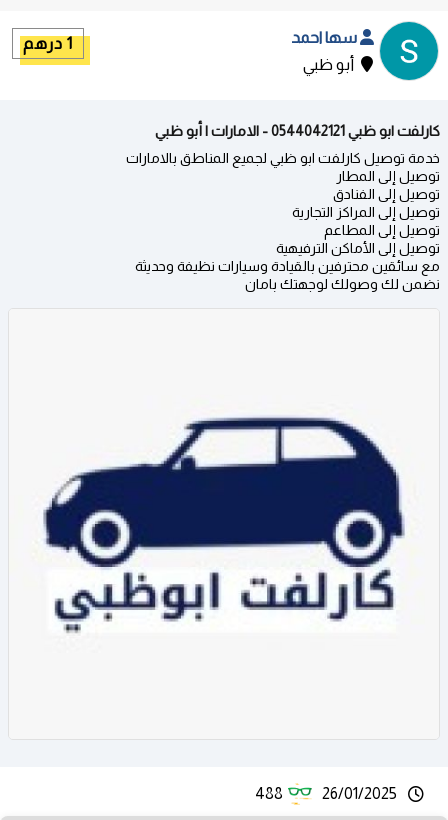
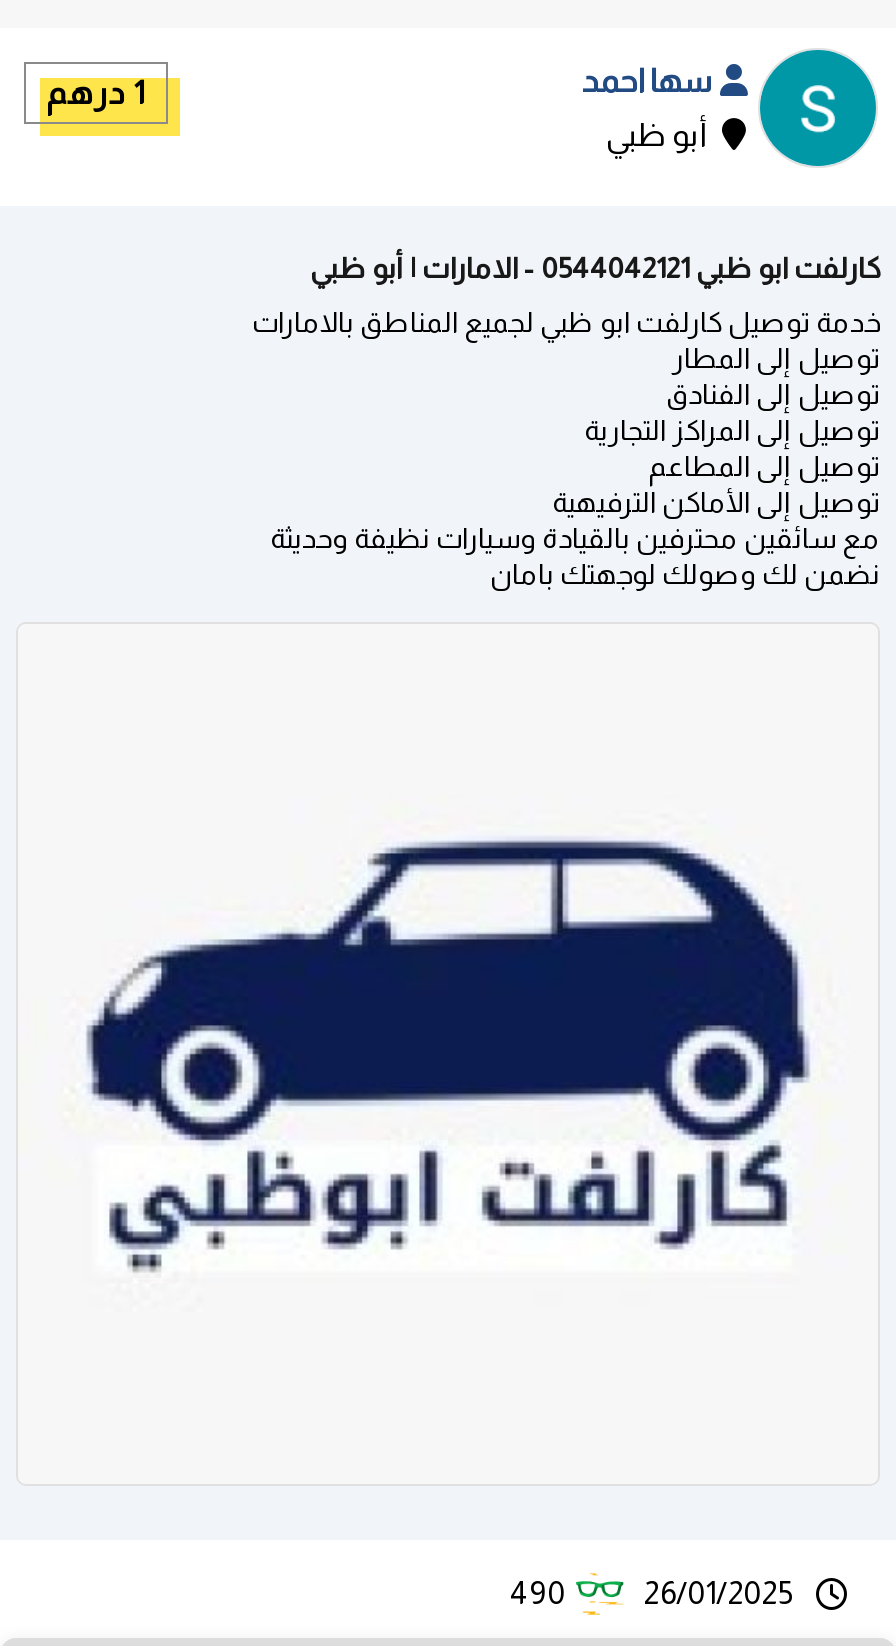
[255,785,283,802] 488 -> [510,1576,566,1610] 490

